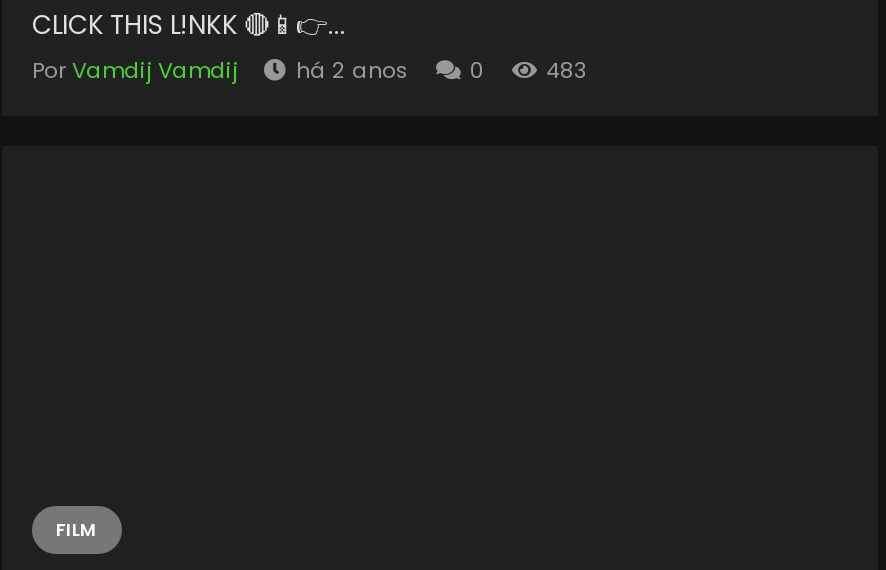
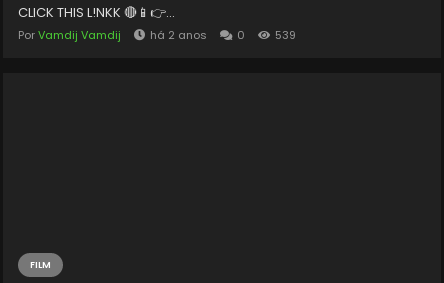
[32,54,588,86] Por Vamdij Vamdij há 2 anos 0 483 -> [18,27,296,43] Por Vamdij Vamdij há 2 anos 0 539

